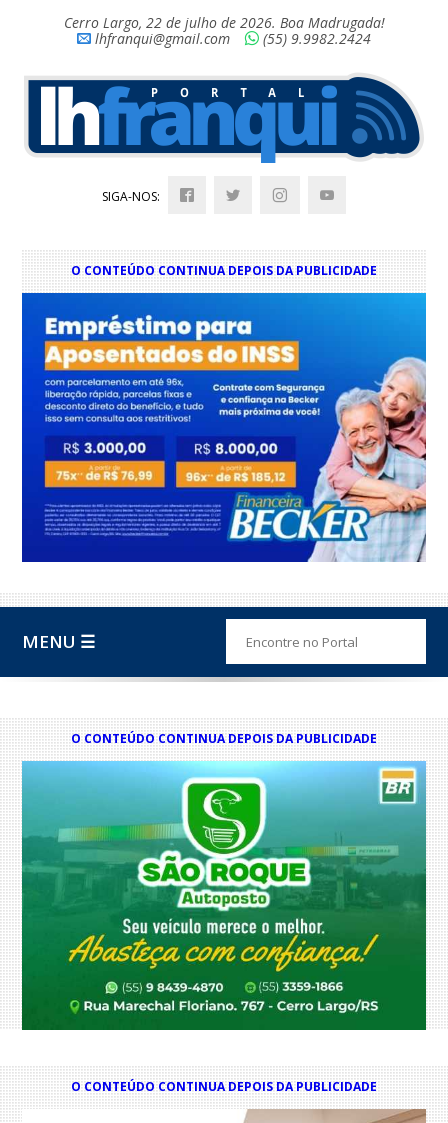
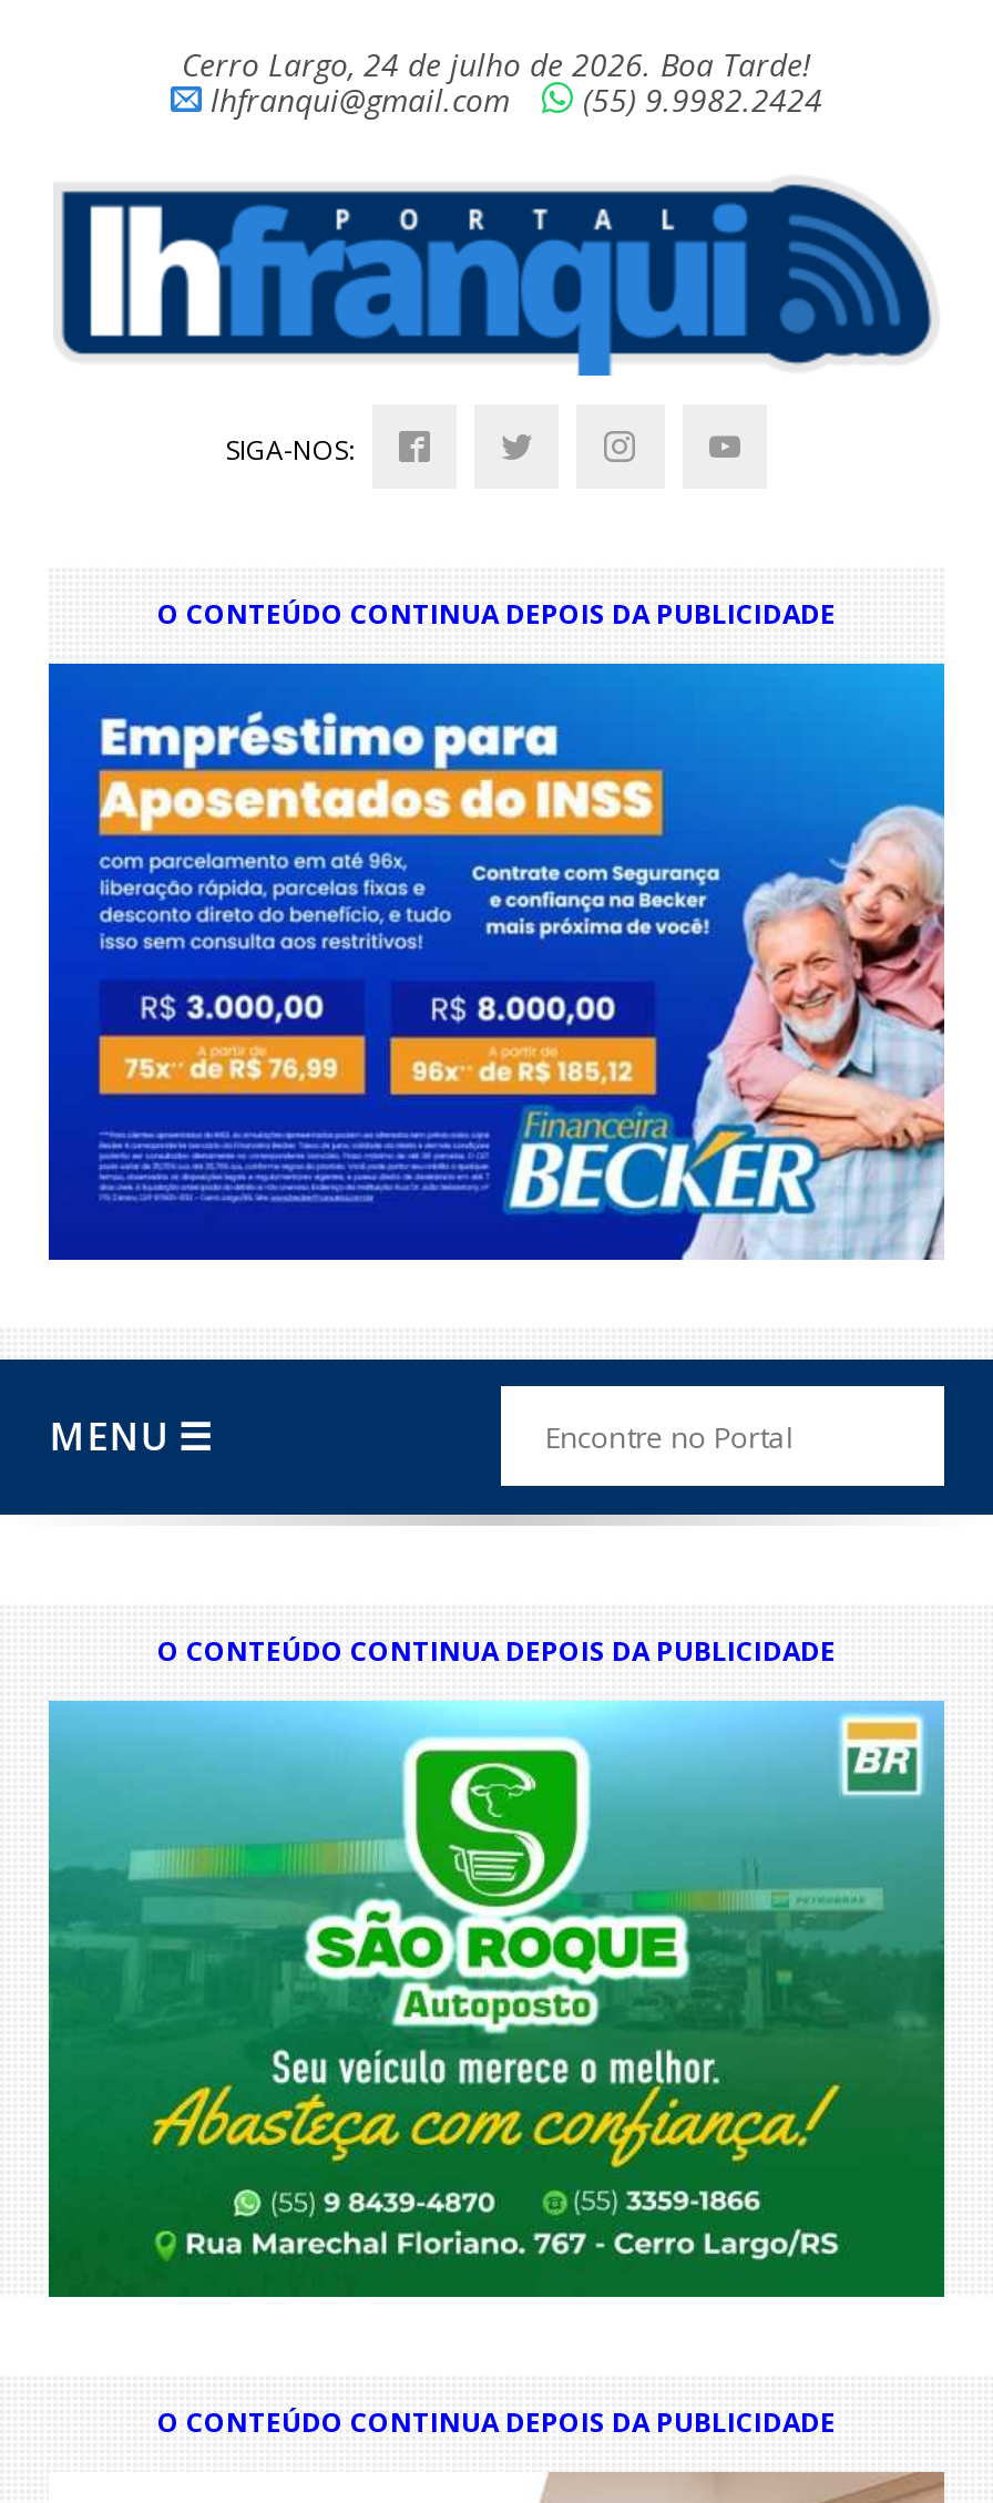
[63,13,384,32] Cerro Largo, 22 de julho de 2026. Boa Madrugada! -> [182,43,811,85] Cerro Largo, 24 de julho de 2026. Boa Tarde!

